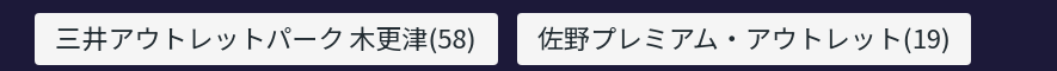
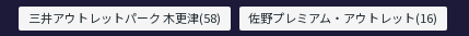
[537,18,950,56] 佐野プレミアム・アウトレット(19) -> [249,9,438,26] 佐野プレミアム・アウトレット(16)

